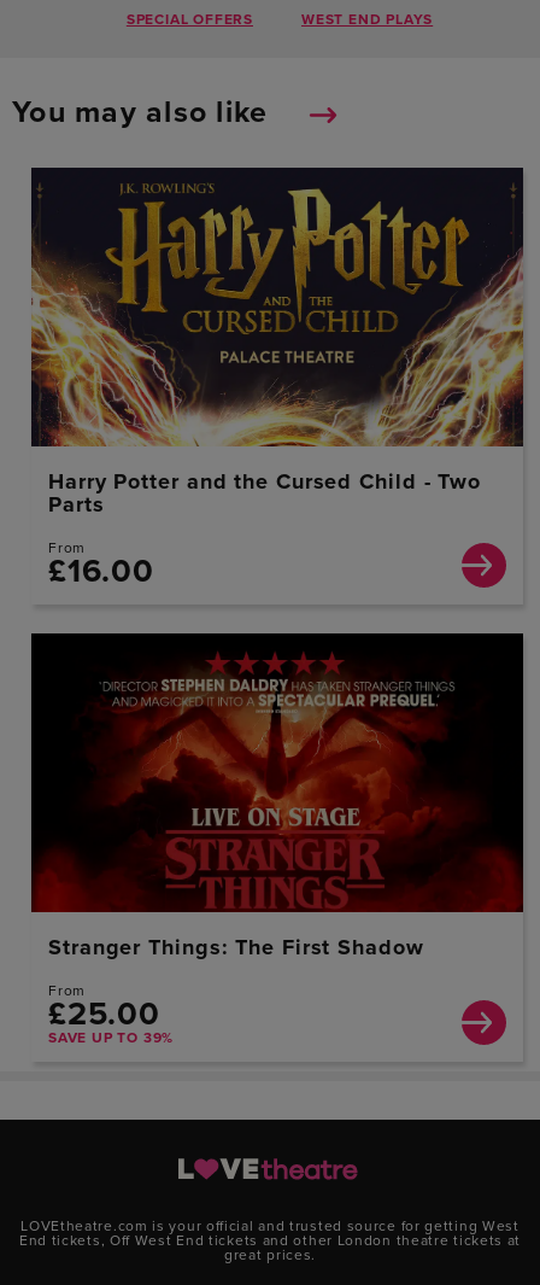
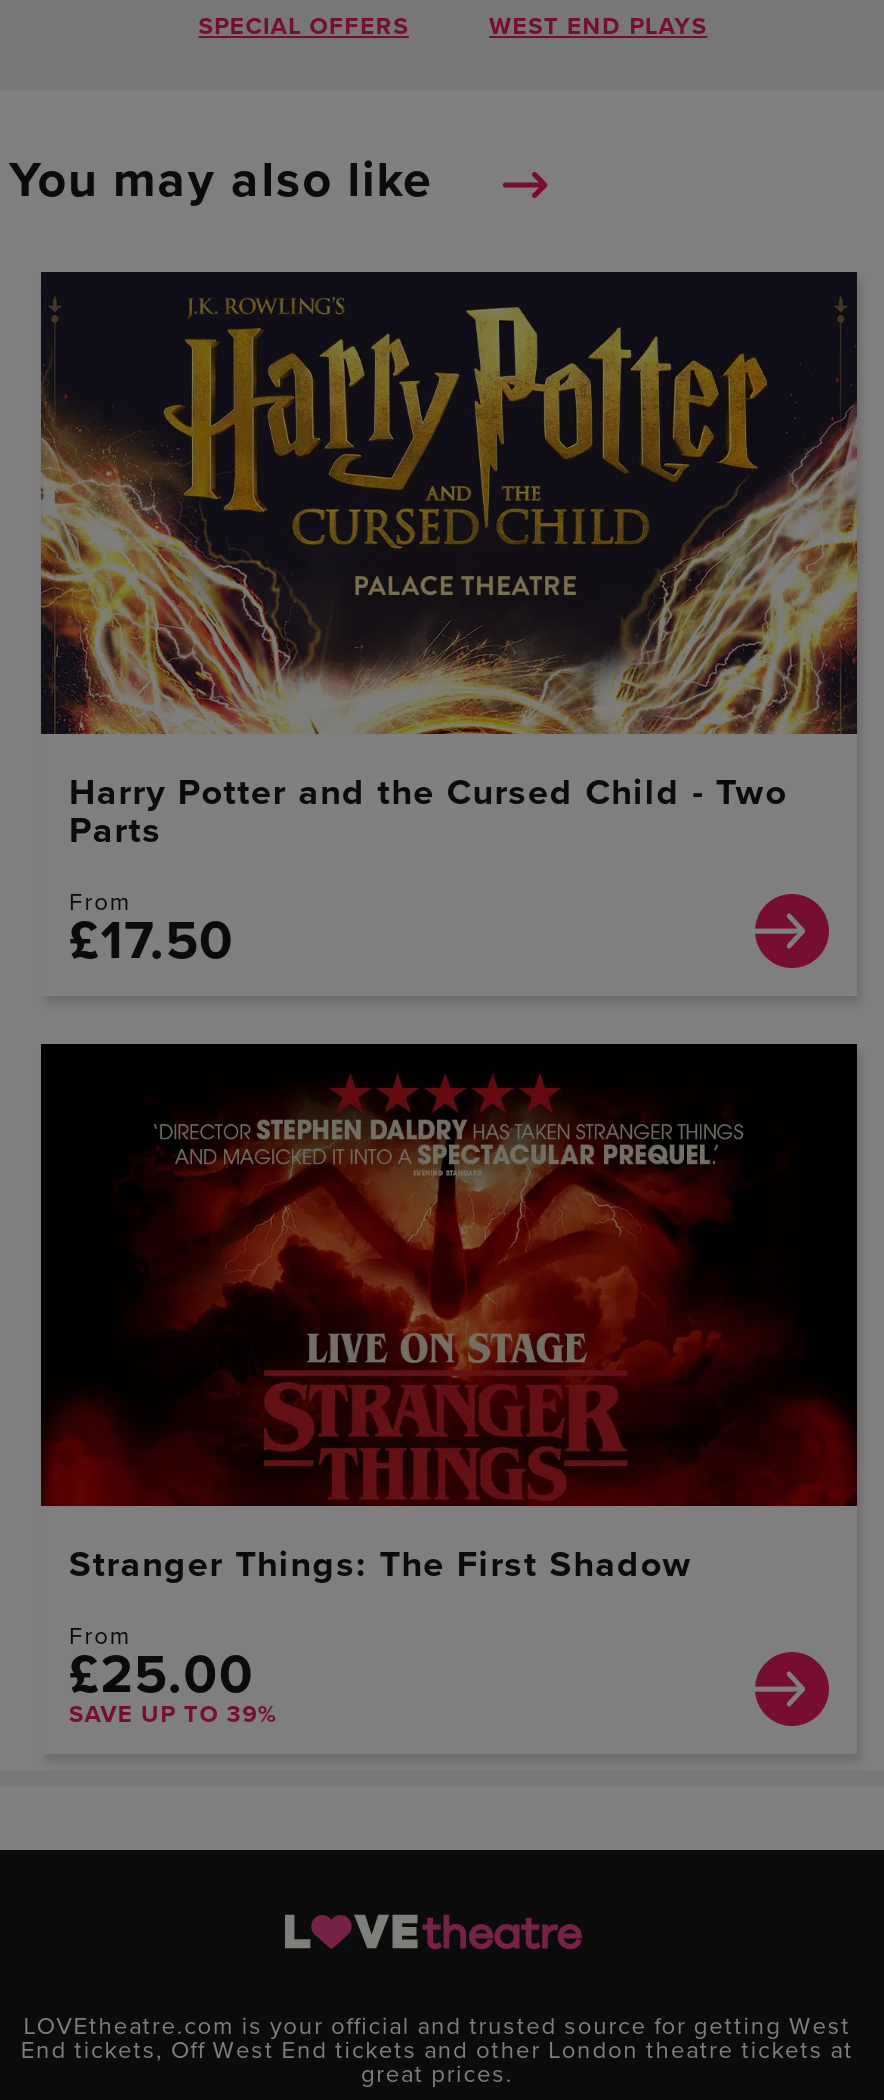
[48,552,154,591] £16.00 -> [69,908,235,974] £17.50

